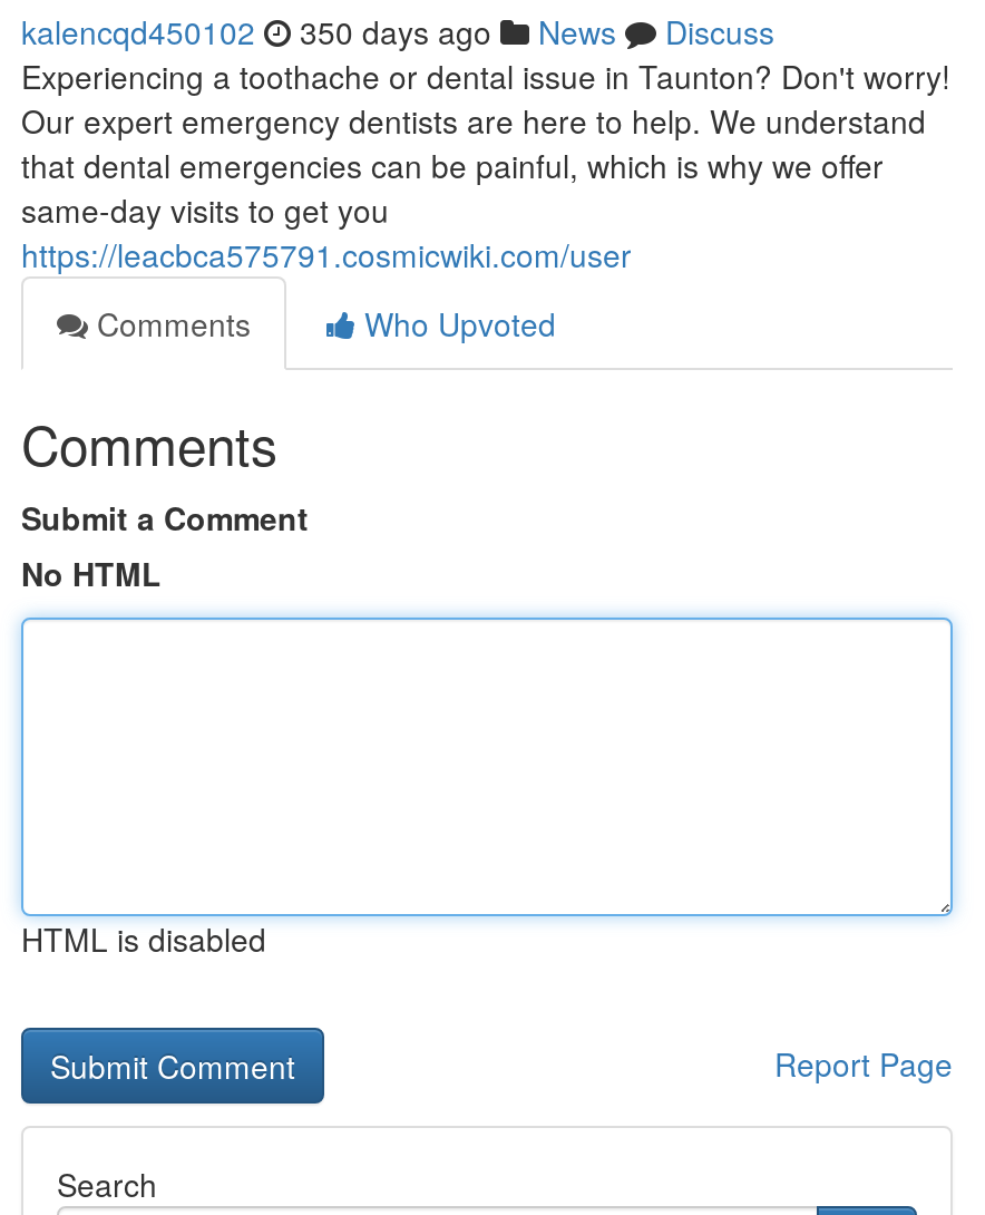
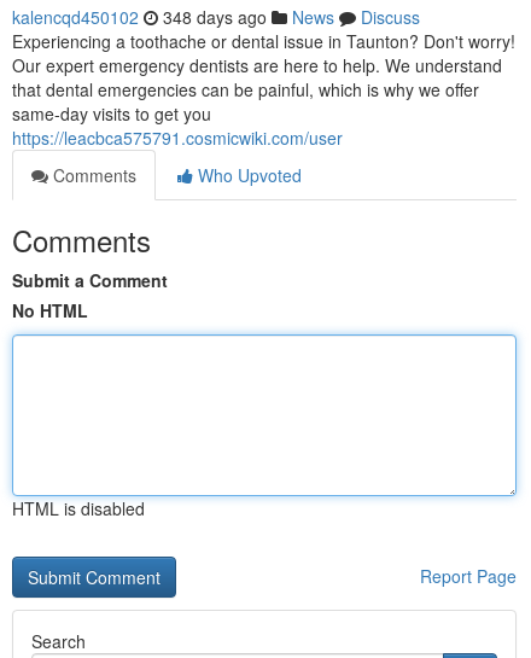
[21,9,774,54] kalencqd450102 350 days ago News Discuss -> [12,5,420,29] kalencqd450102 348 days ago News Discuss

